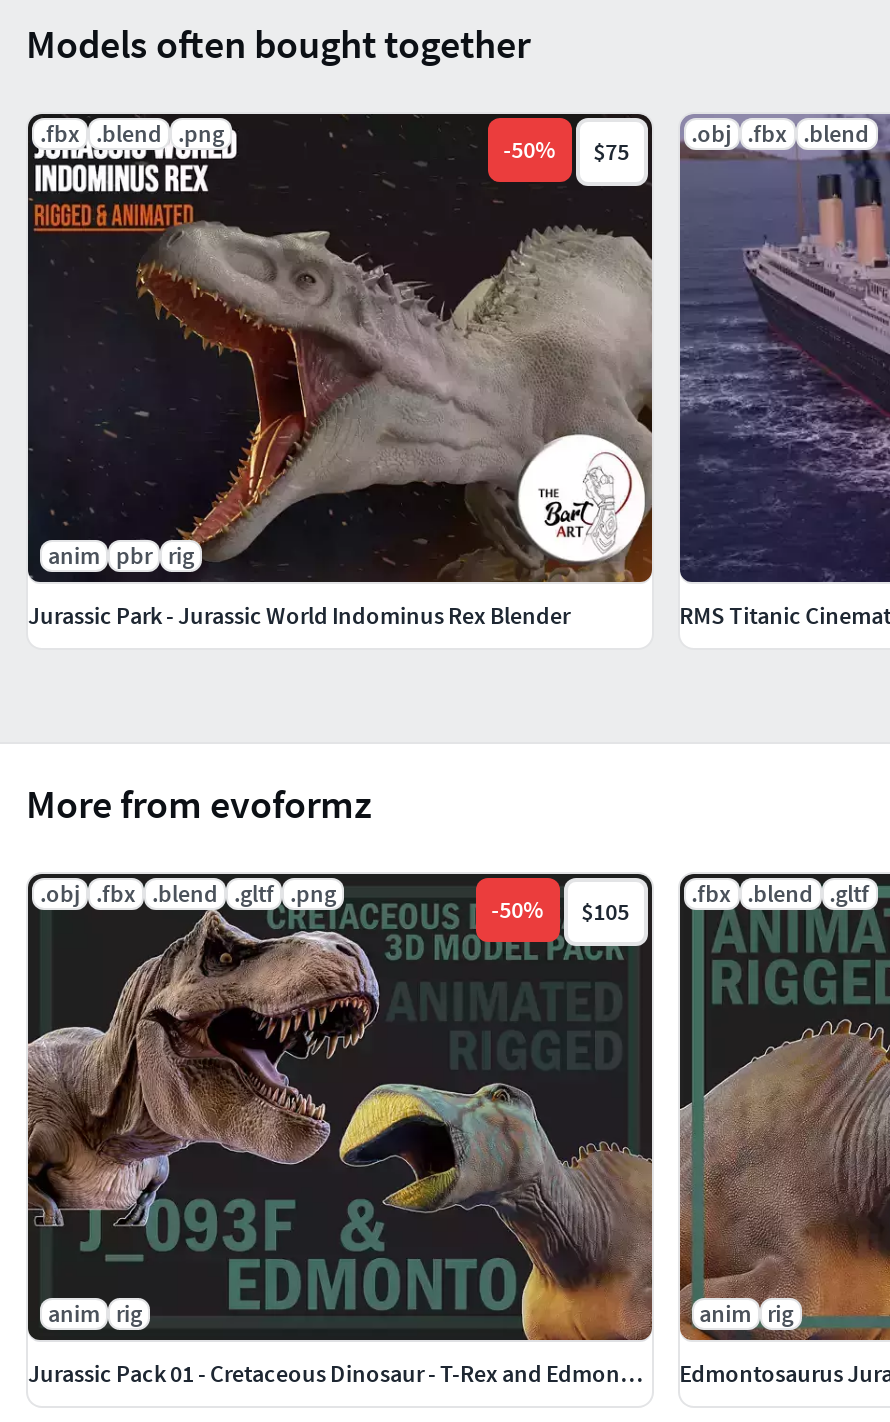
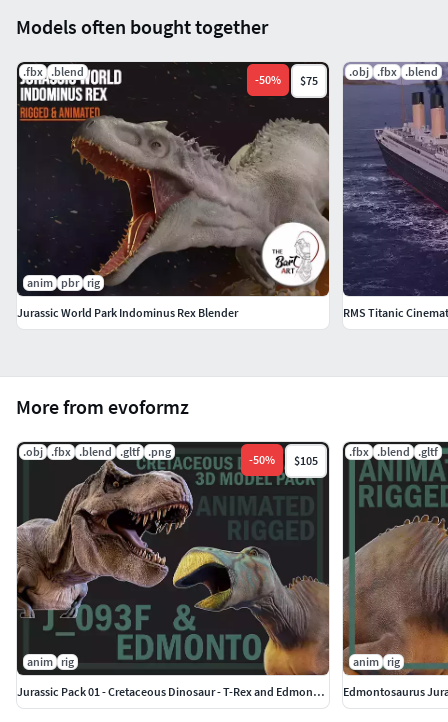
[40,118,224,148] .fbx .blend .png -> [23,64,84,79] .fbx .blend
[28,599,570,629] Jurassic Park - Jurassic World Indominus Rex Blender -> [17,305,238,320] Jurassic World Park Indominus Rex Blender

